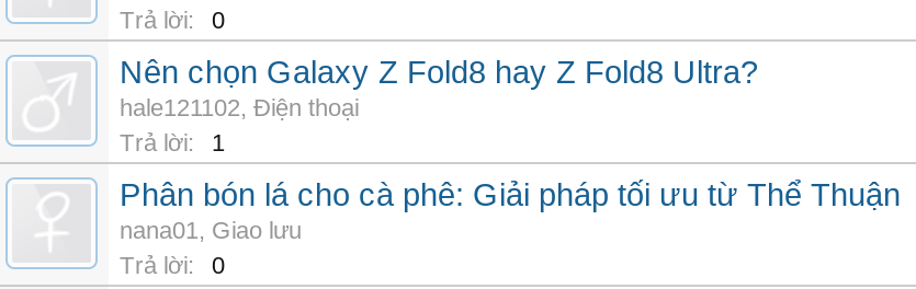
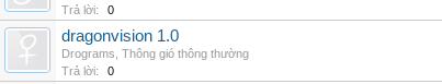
[120,55,901,243] Nên chọn Galaxy Z Fold8 hay Z Fold8 Ultra? | hale121102, Điện thoại | Trả lời: | 1 | Phân bón lá cho cà phê: Giải pháp tối ưu từ Thể Thuận | nana01, Giao lưu -> [61,27,249,60] dragonvision 1.0 | Drograms, Thông gió thông thường

